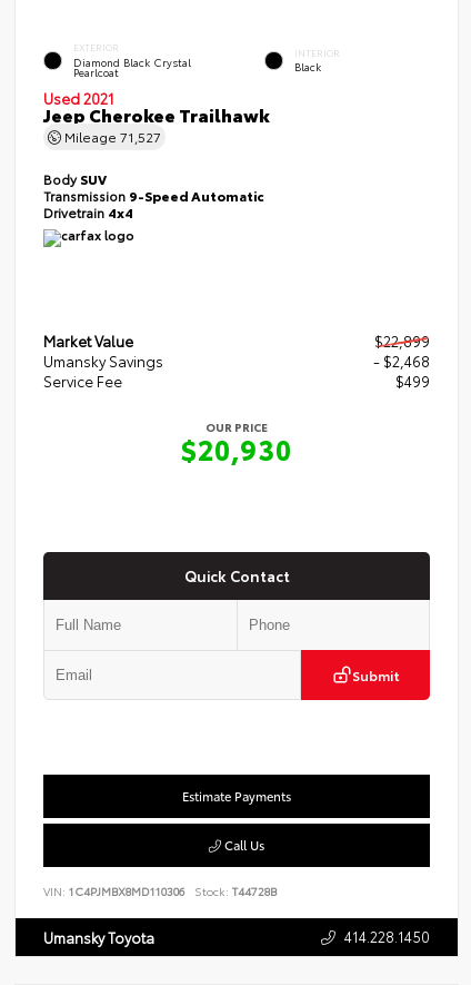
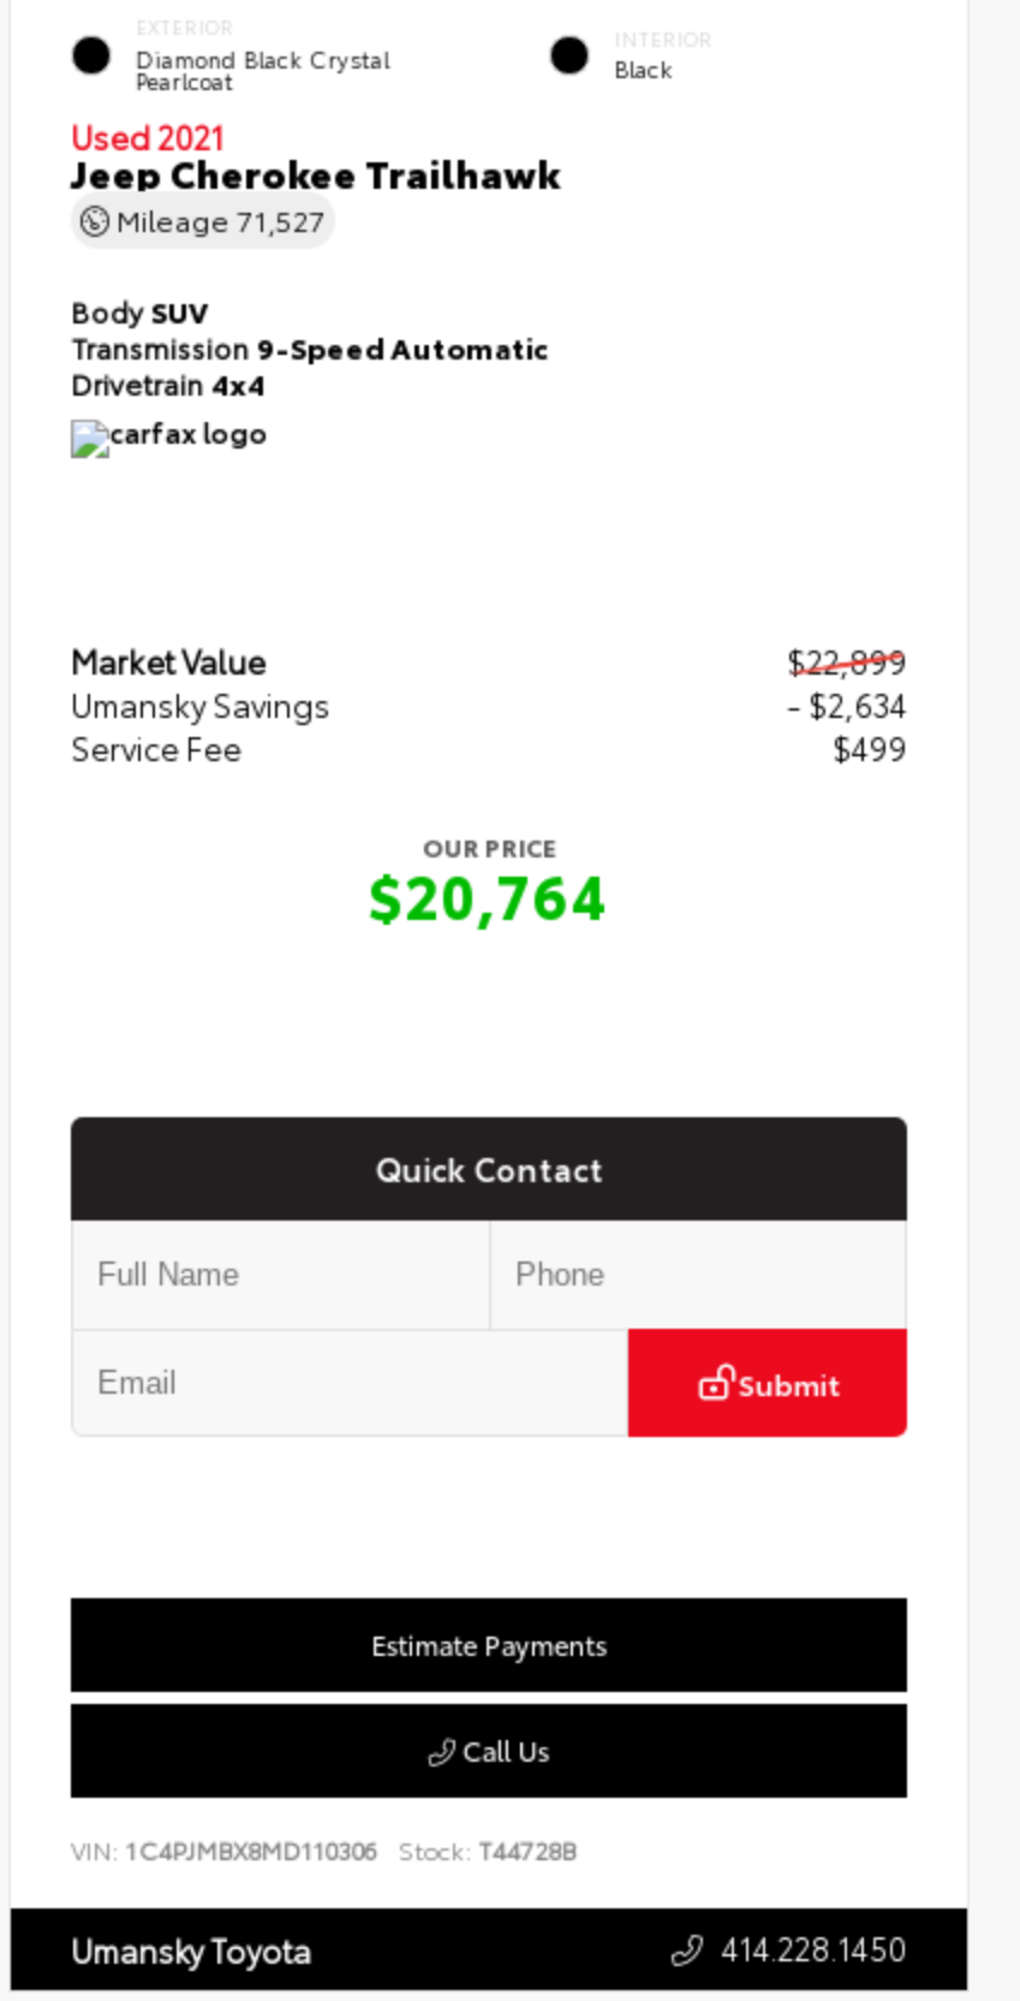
[373,349,430,370] - $2,468 -> [787,679,907,723] - $2,634
[181,429,292,467] $20,930 -> [369,851,609,933] $20,764

